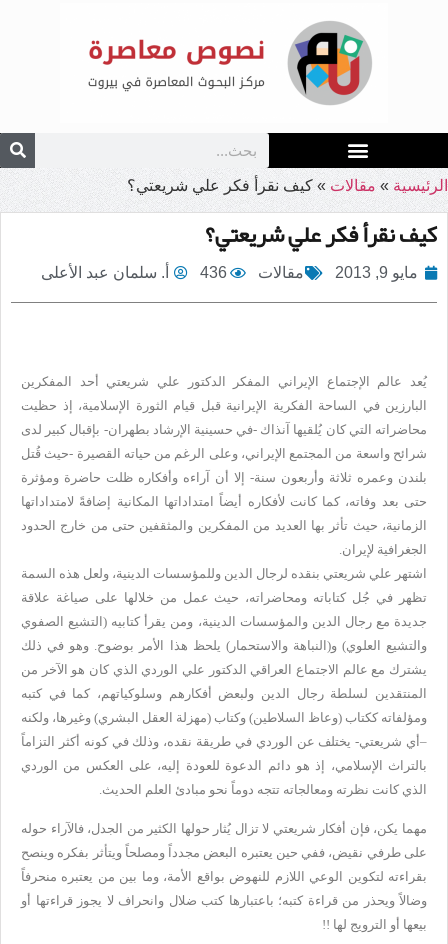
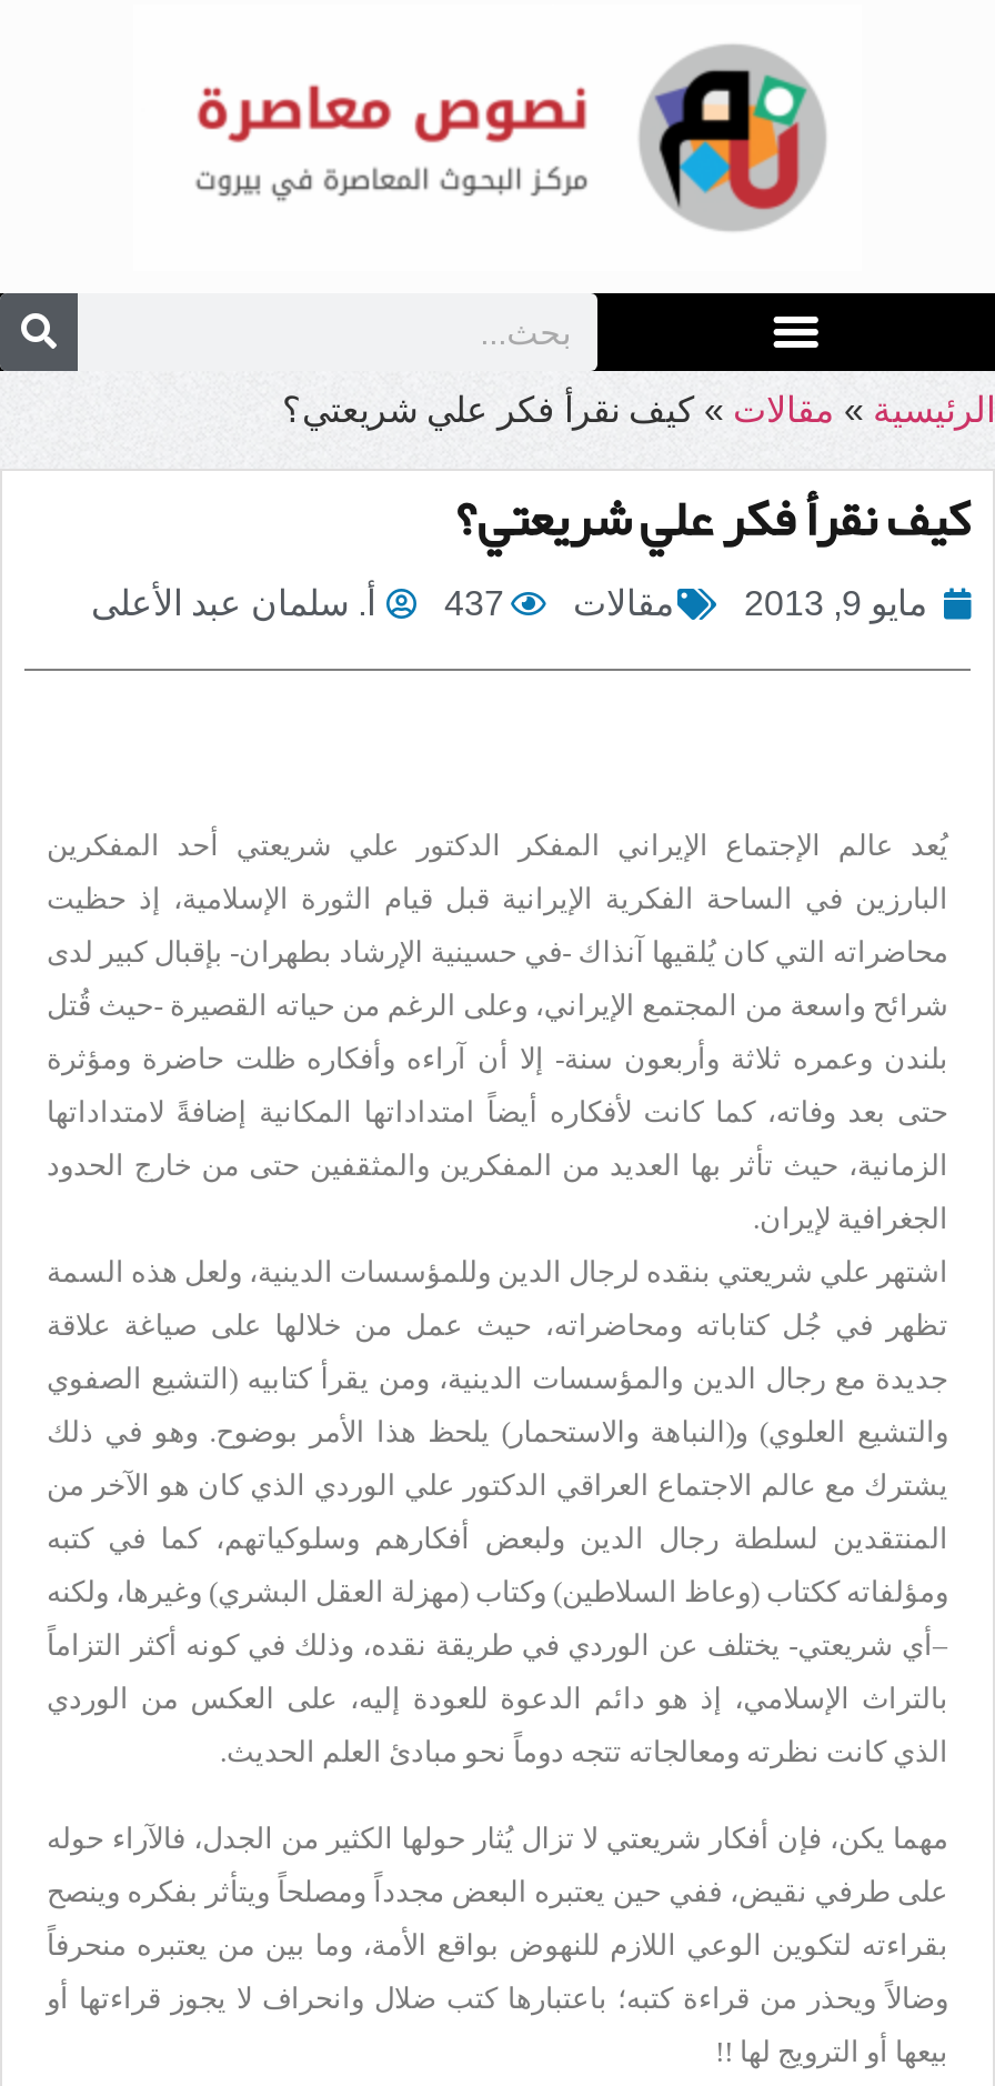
[41,264,304,281] مقالات 436 أ. سلمان عبد الأعلى -> [91,585,675,623] مقالات 437 أ. سلمان عبد الأعلى

